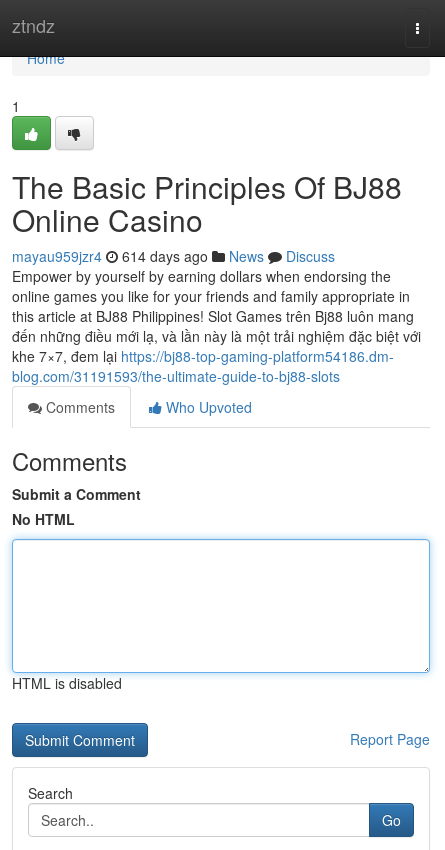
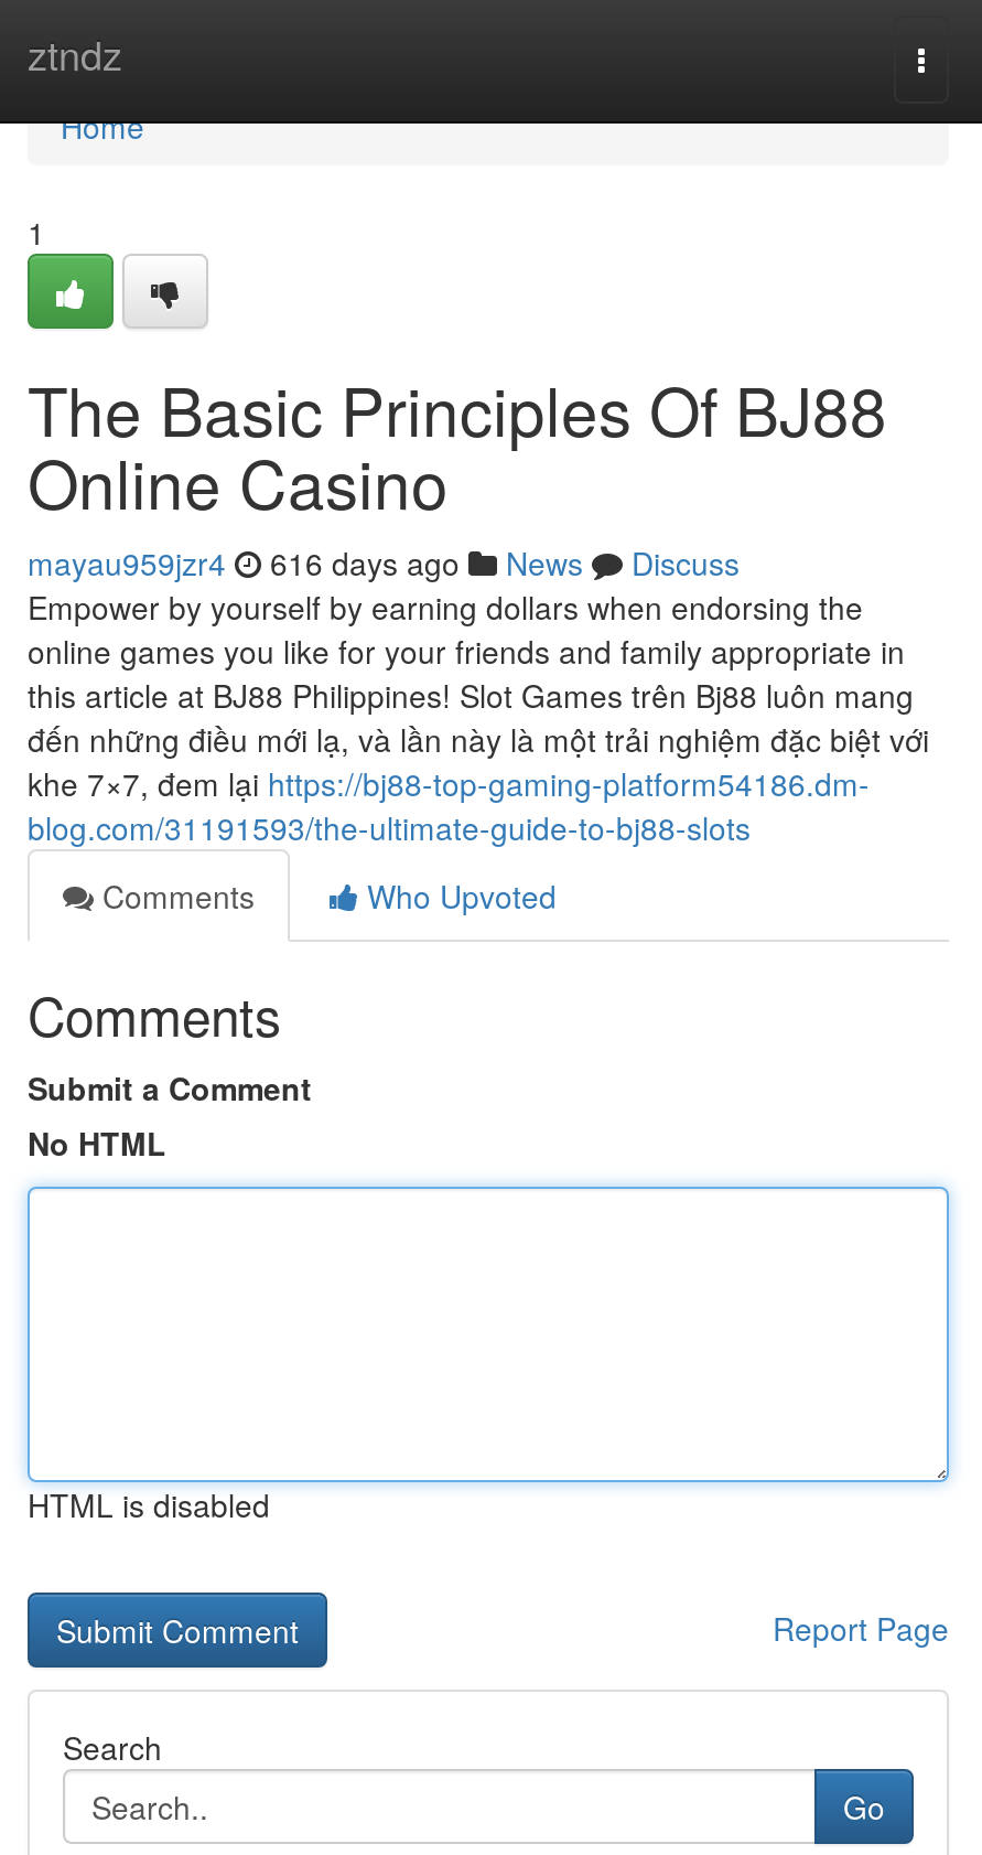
[12,246,335,266] mayau959jzr4 614 days ago News Discuss -> [28,540,740,585] mayau959jzr4 616 days ago News Discuss

